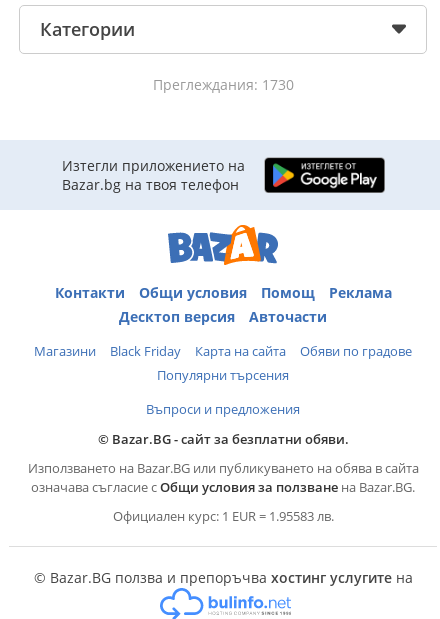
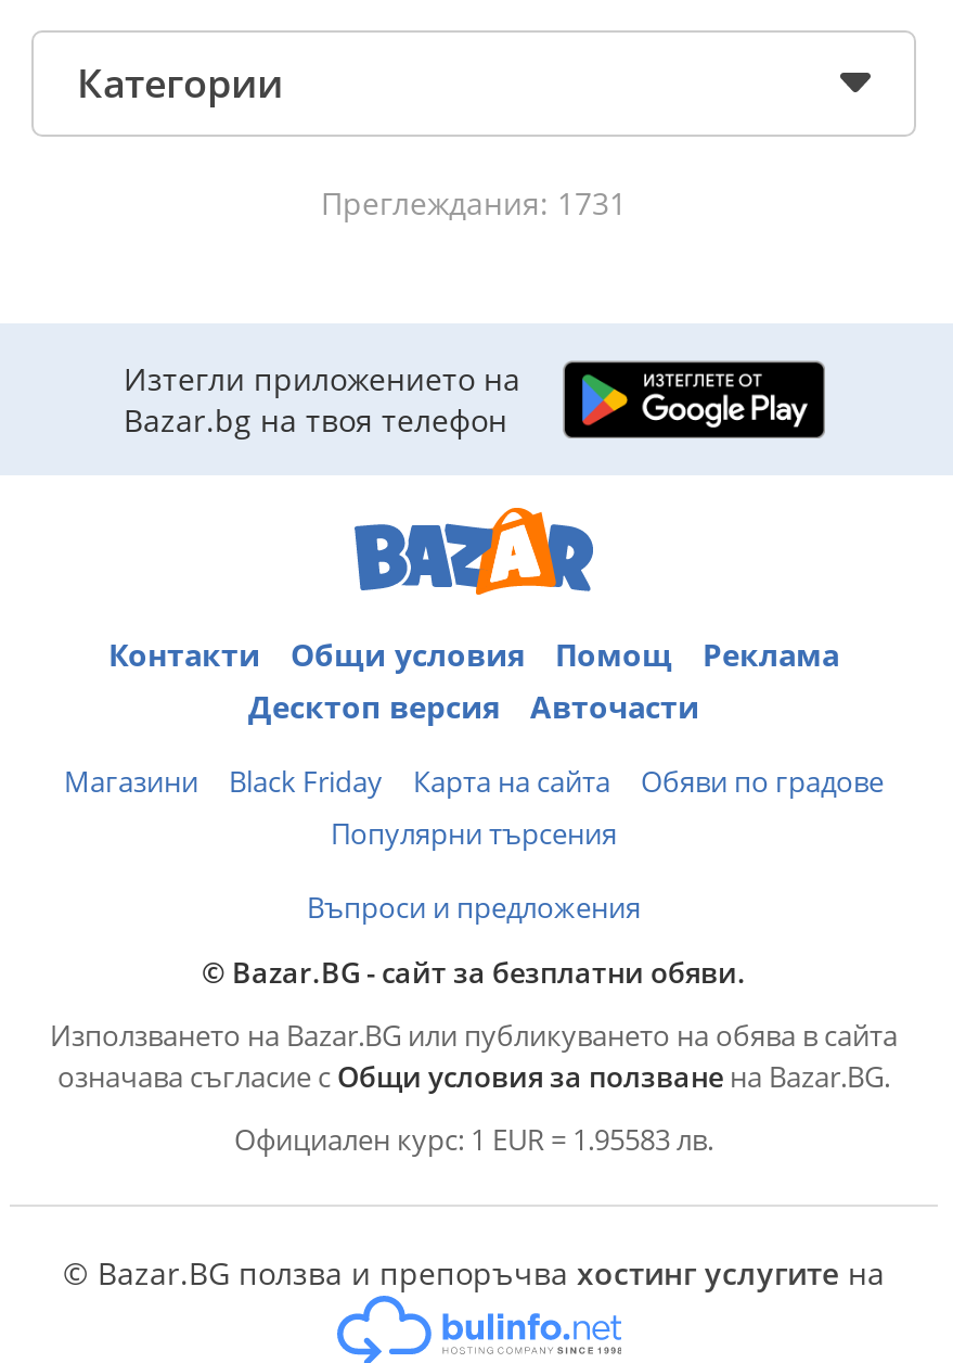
[152,75,293,94] Преглеждания: 1730 -> [321,182,627,224] Преглеждания: 1731

